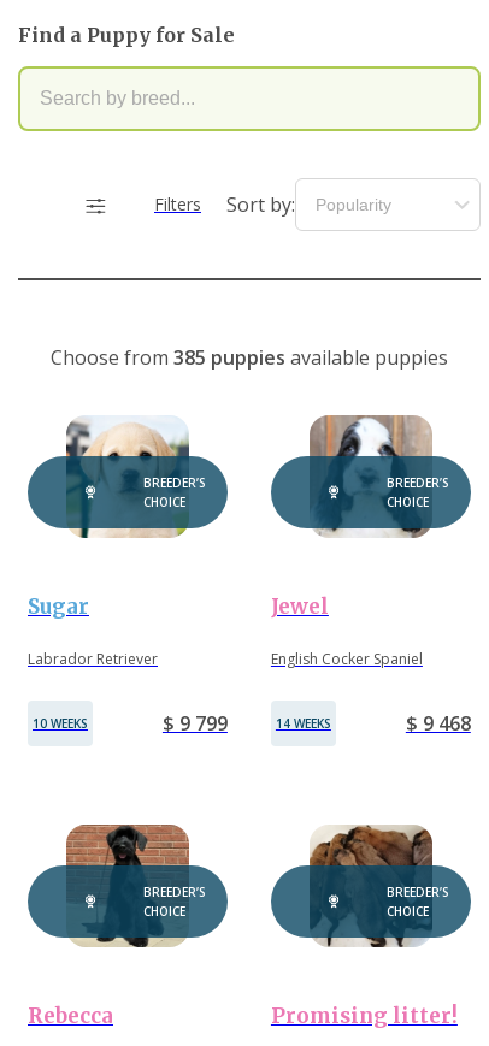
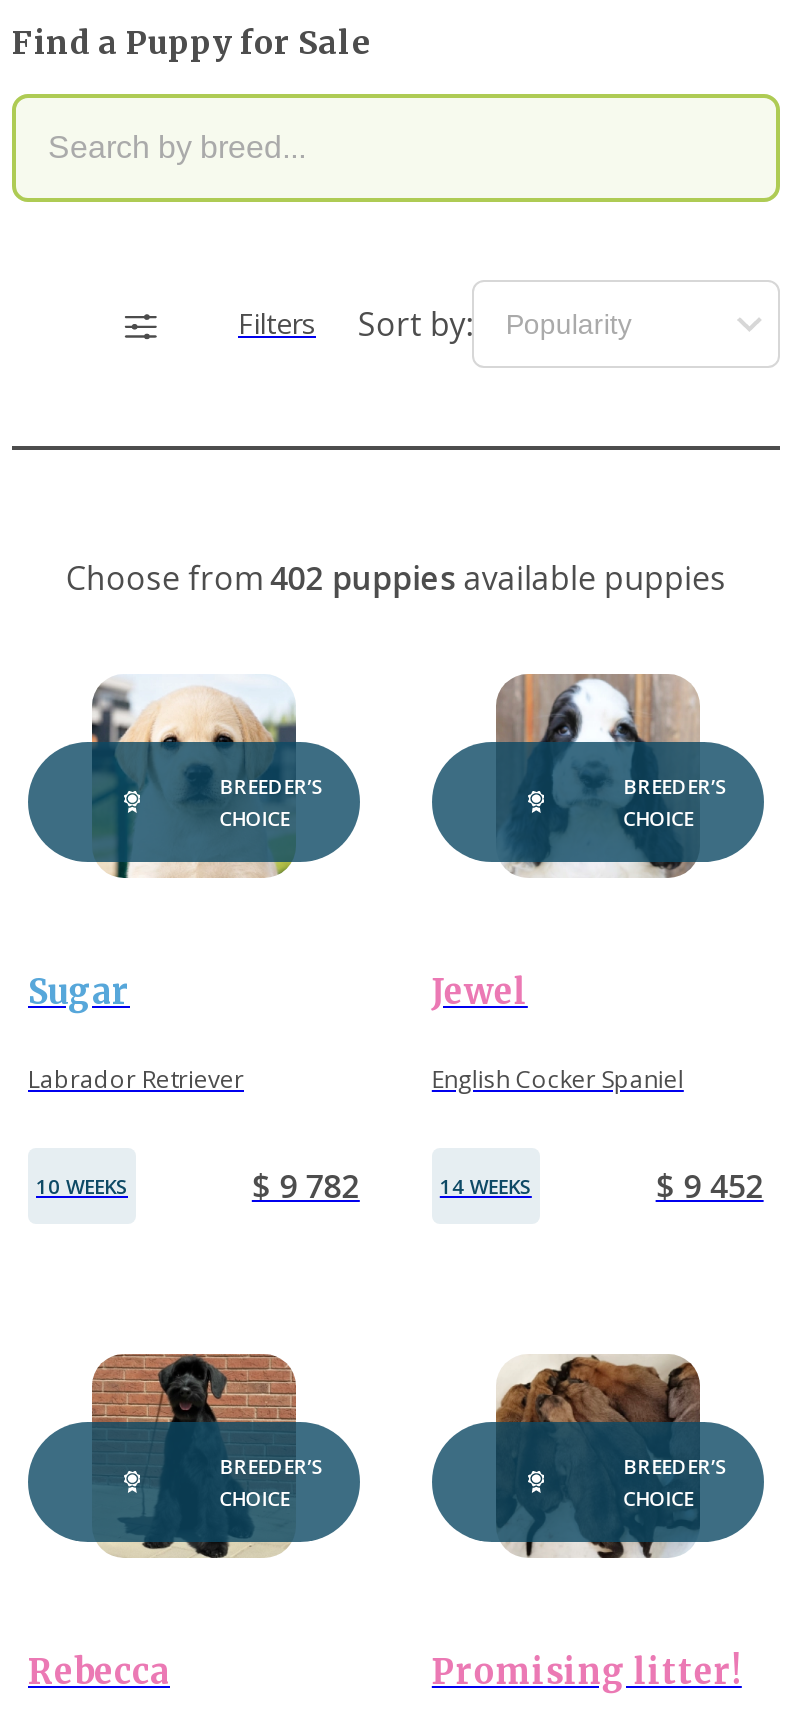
[50,344,448,370] Choose from 385 puppies available puppies -> [66,555,726,599] Choose from 402 puppies available puppies
[162,710,228,736] $ 9 799 -> [252,1164,360,1208] $ 9 782
[406,710,471,736] $ 9 468 -> [656,1164,764,1208] $ 9 452

